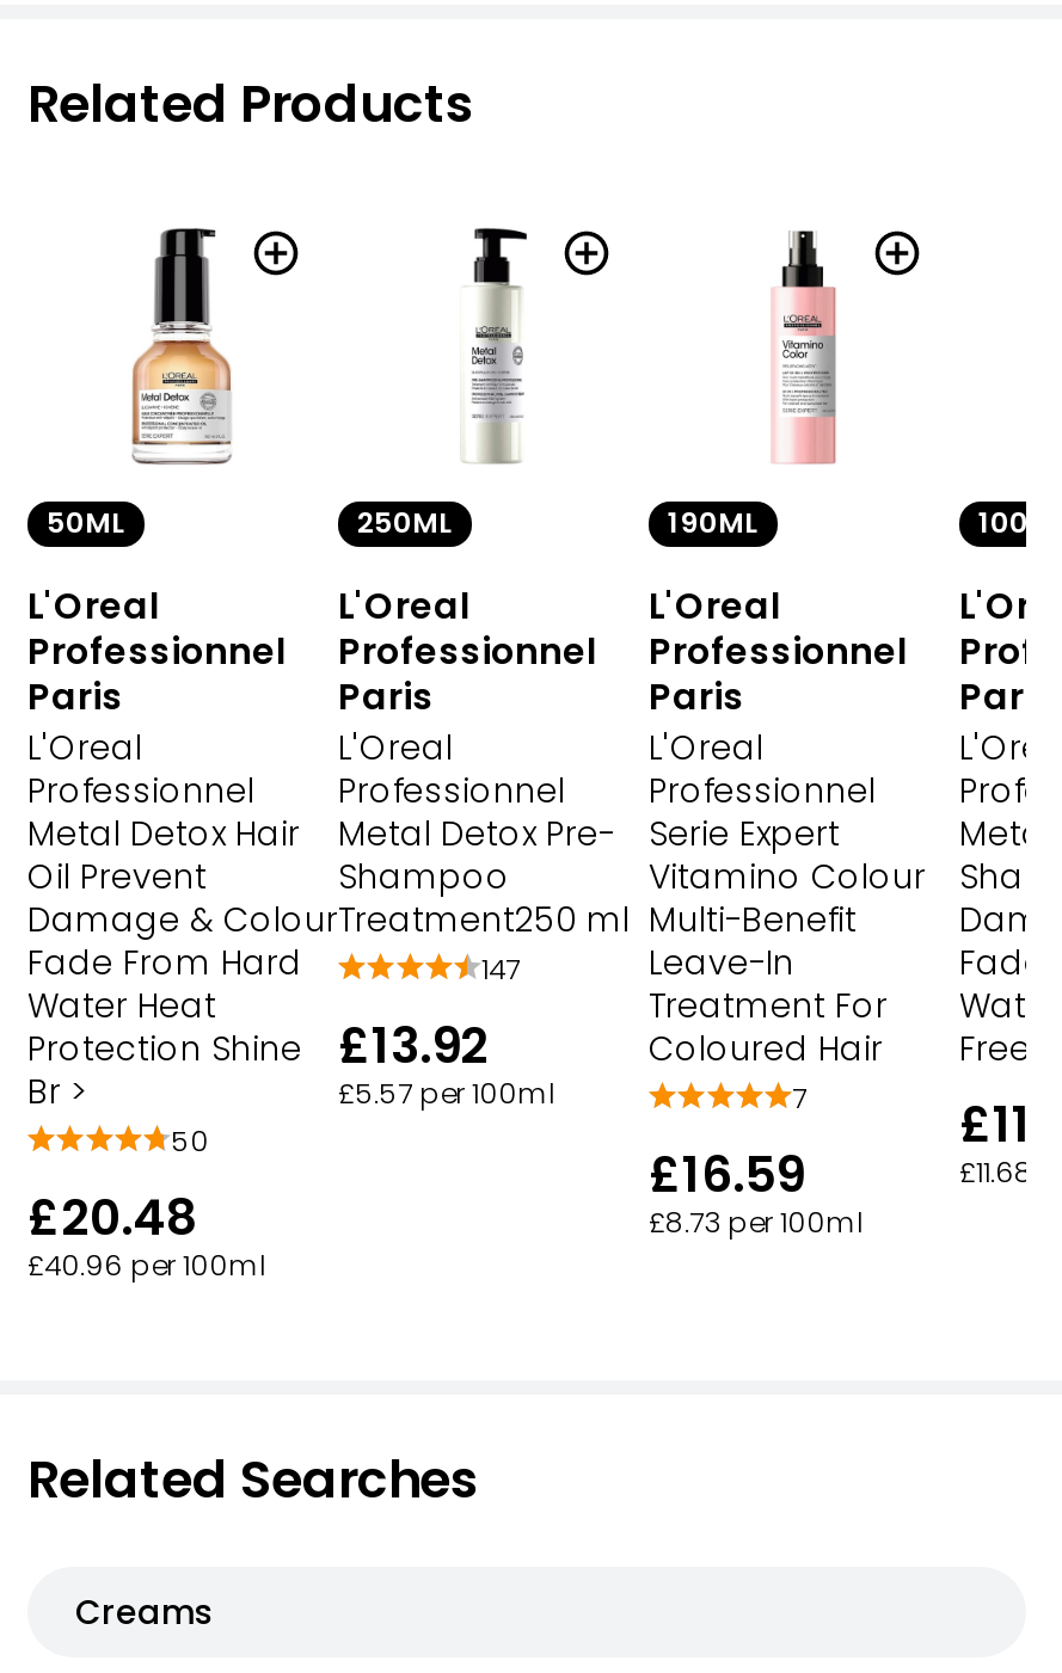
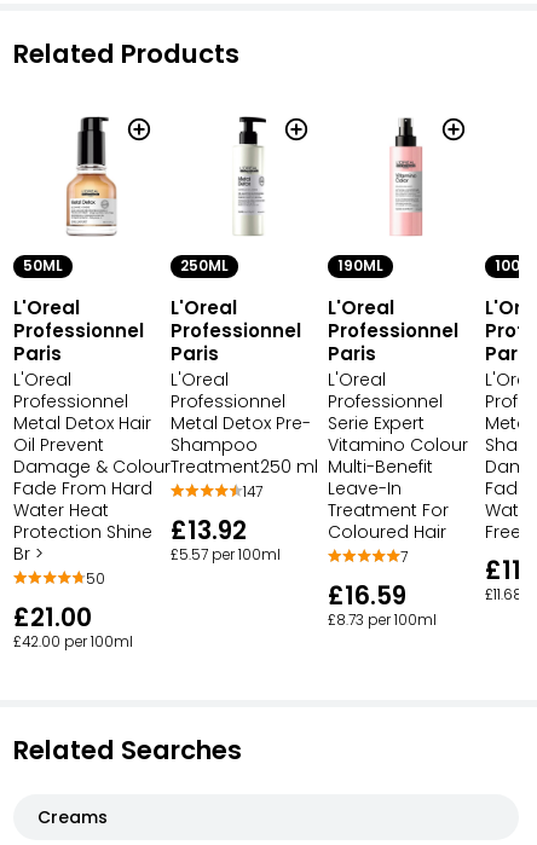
[27,1185,197,1252] £20.48 -> [13,601,92,635] £21.00
[27,1247,266,1285] £40.96 per 100ml -> [13,632,133,652] £42.00 per 100ml

